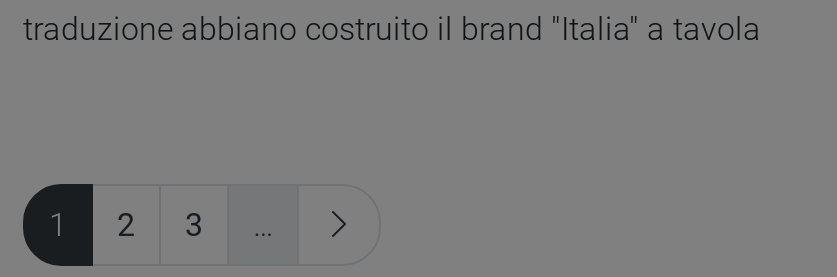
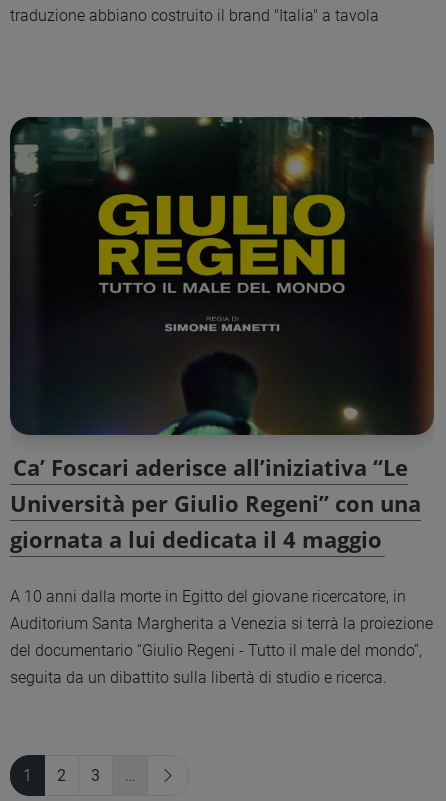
none -> [9,116,435,687] [image] | Ca’ Foscari aderisce all’iniziativa “Le | Università per Giulio Regeni” con una | giornata a lui dedicata il 4 maggio | A 10 anni dalla morte in Egitto del giovane ricercatore, in | Auditorium Santa Margherita a Venezia si terrà la proiezione | del documentario “Giulio Regeni - Tutto il male del mondo”, | seguita da un dibattito sulla libertà di studio e ricerca.

